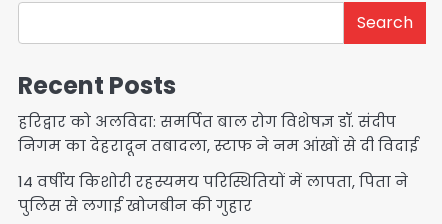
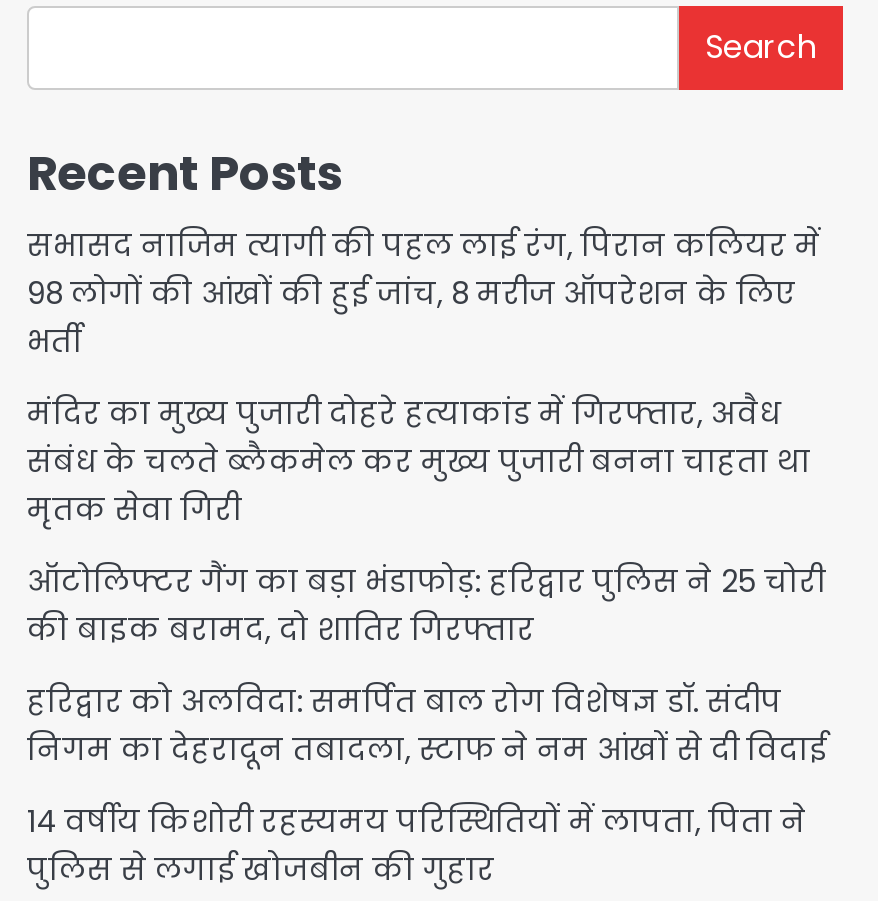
none -> [27,223,825,649] सभासद नाजिम त्यागी की पहल लाई रंग, पिरान कलियर में | 98 लोगों की आंखों की हुई जांच, 8 मरीज ऑपरेशन के लिए | भर्ती | मंदिर का मुख्य पुजारी दोहरे हत्याकांड में गिरफ्तार, अवैध | संबंध के चलते ब्लैकमेल कर मुख्य पुजारी बनना चाहता था | मृतक सेवा गिरी | ऑटोलिफ्टर गैंग का बड़ा भंडाफोड़: हरिद्वार पुलिस ने 25 चोरी | की बाइक बरामद, दो शातिर गिरफ्तार

